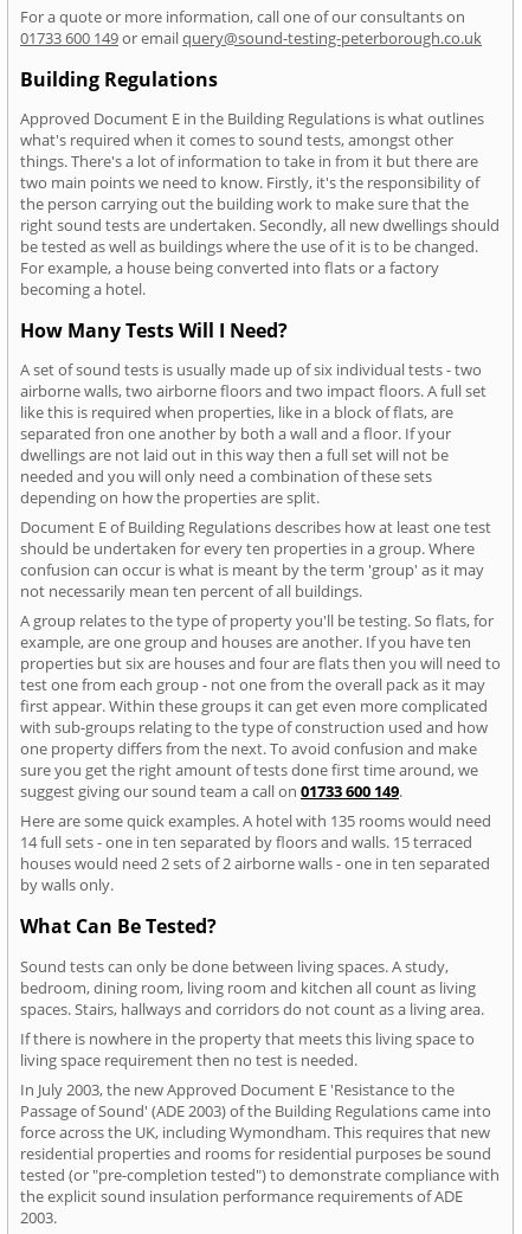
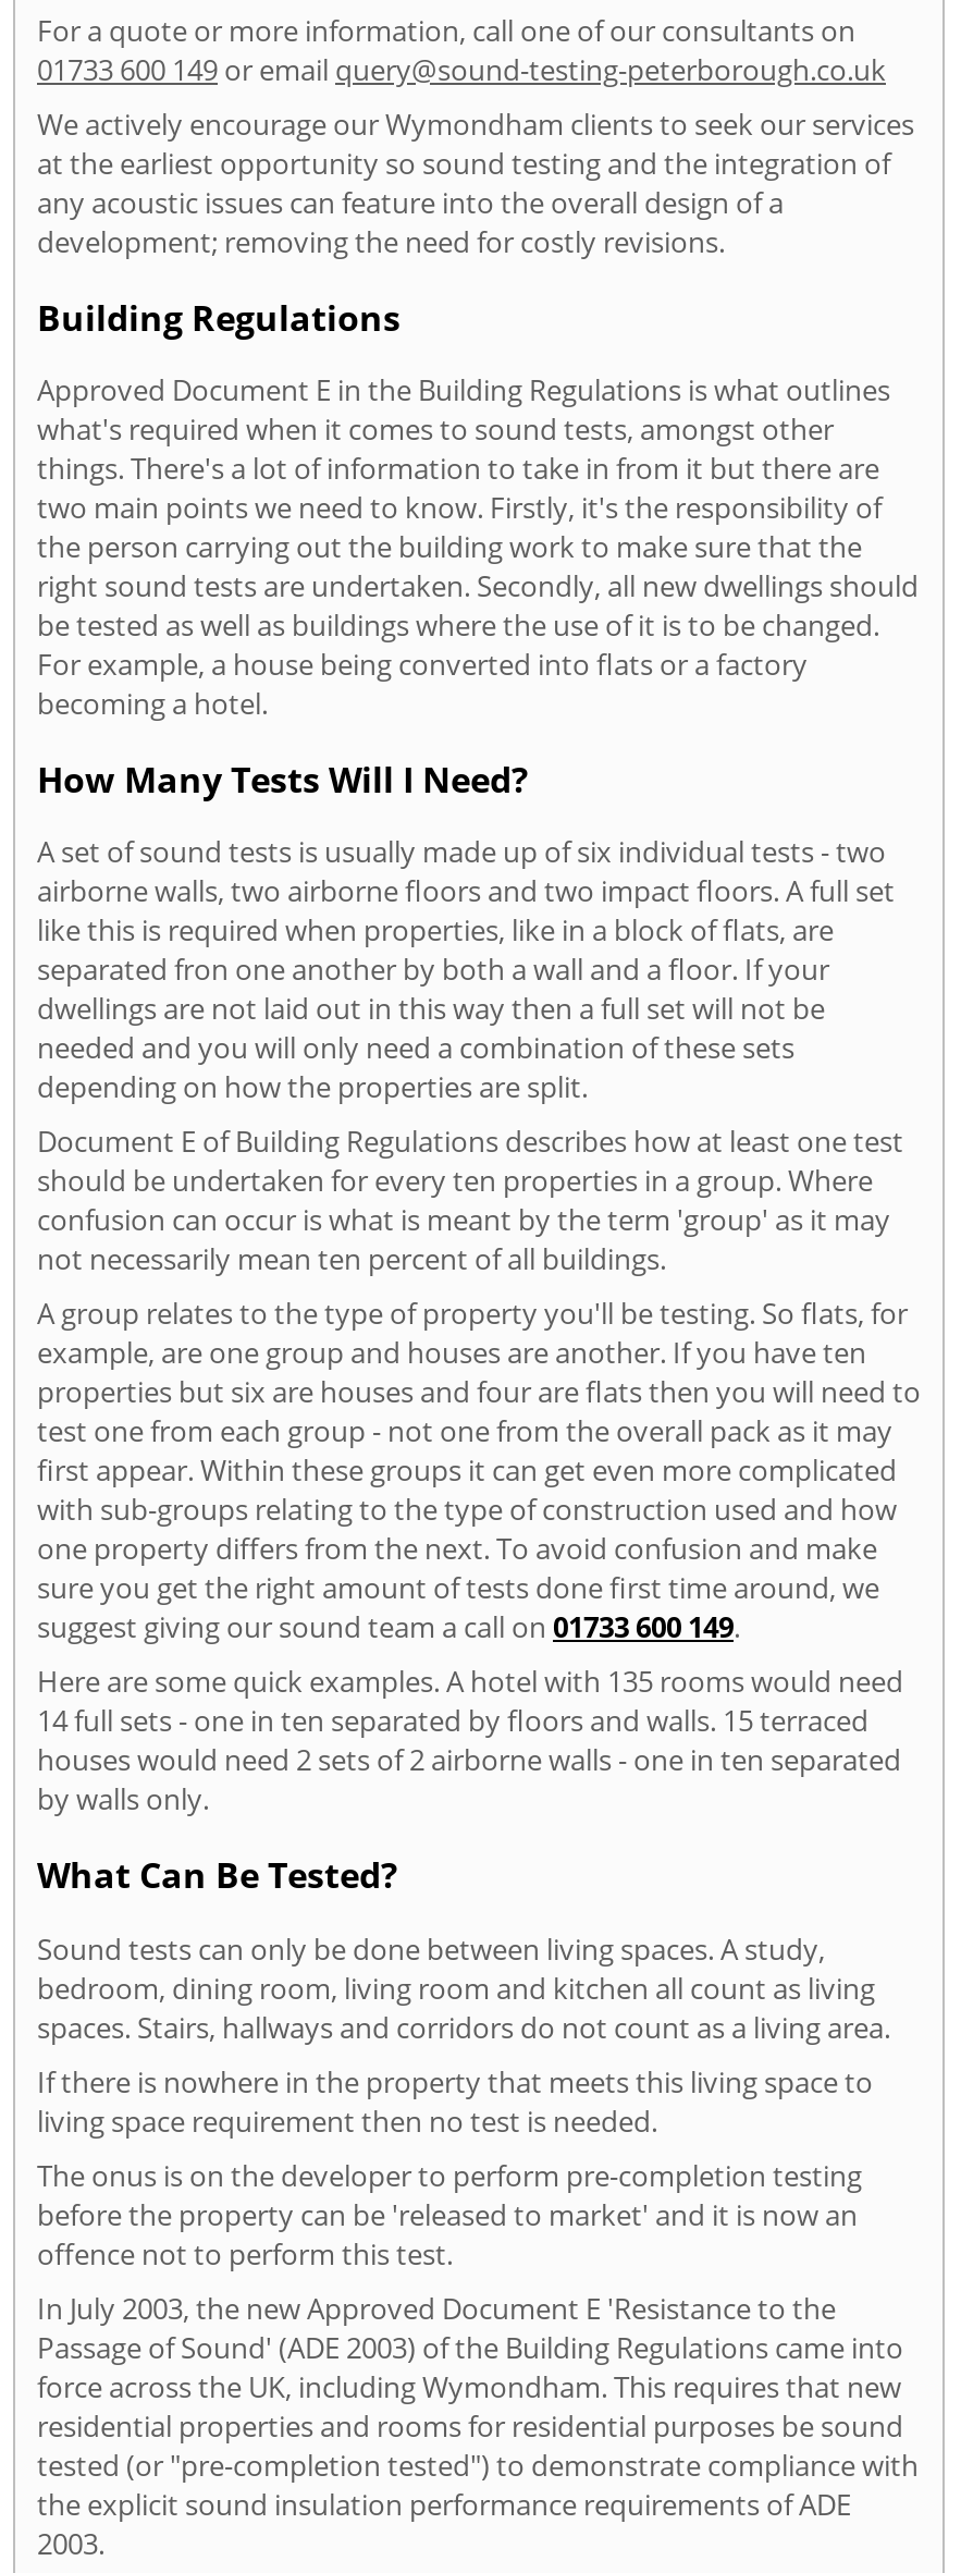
none -> [37,104,914,261] We actively encourage our Wymondham clients to seek our services | at the earliest opportunity so sound testing and the integration of | any acoustic issues can feature into the overall design of a | development; removing the need for costly revisions.
none -> [37,2155,862,2273] The onus is on the developer to perform pre-completion testing | before the property can be 'released to market' and it is now an | offence not to perform this test.

